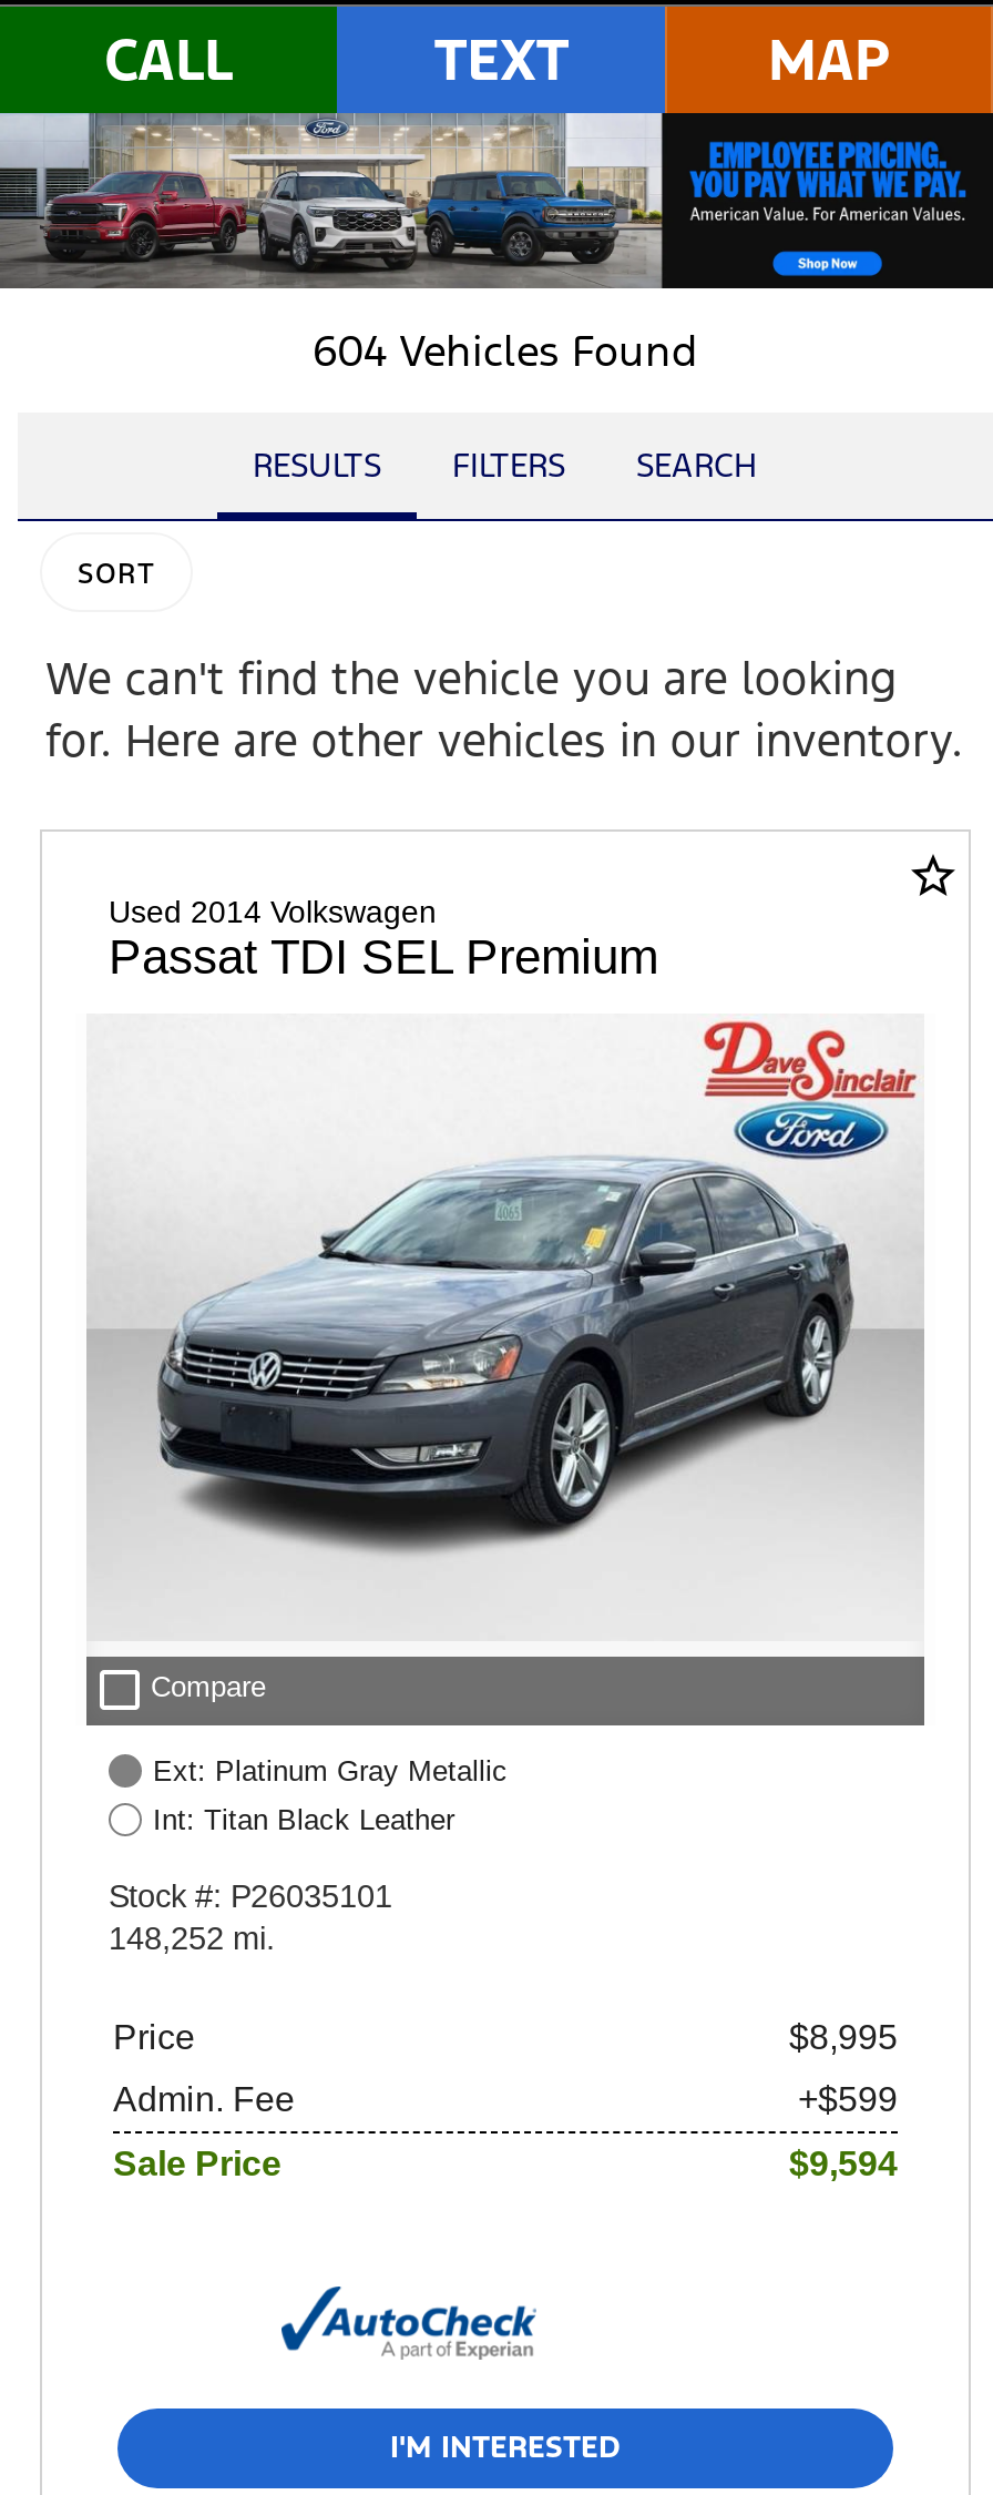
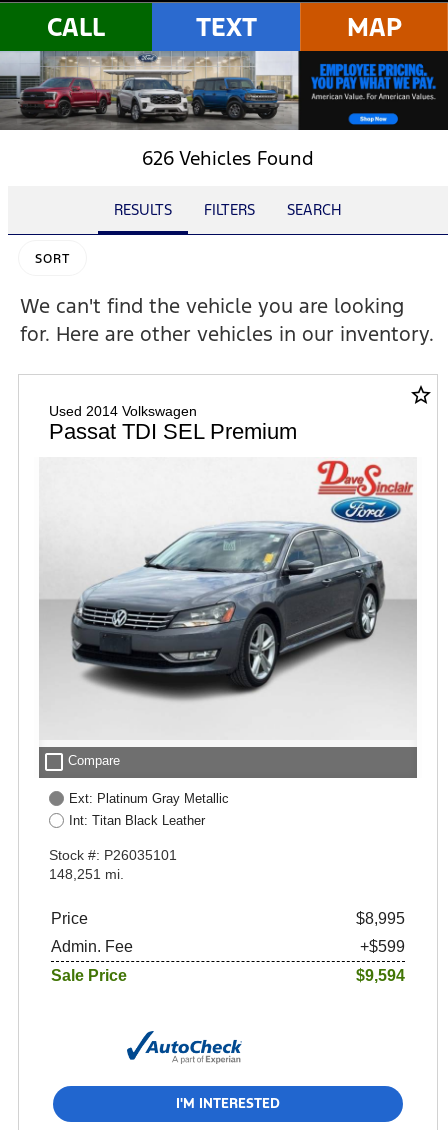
[313,323,698,376] 604 Vehicles Found -> [142,146,314,170] 626 Vehicles Found
[109,1920,275,1956] 148,252 mi. -> [49,866,124,882] 148,251 mi.

